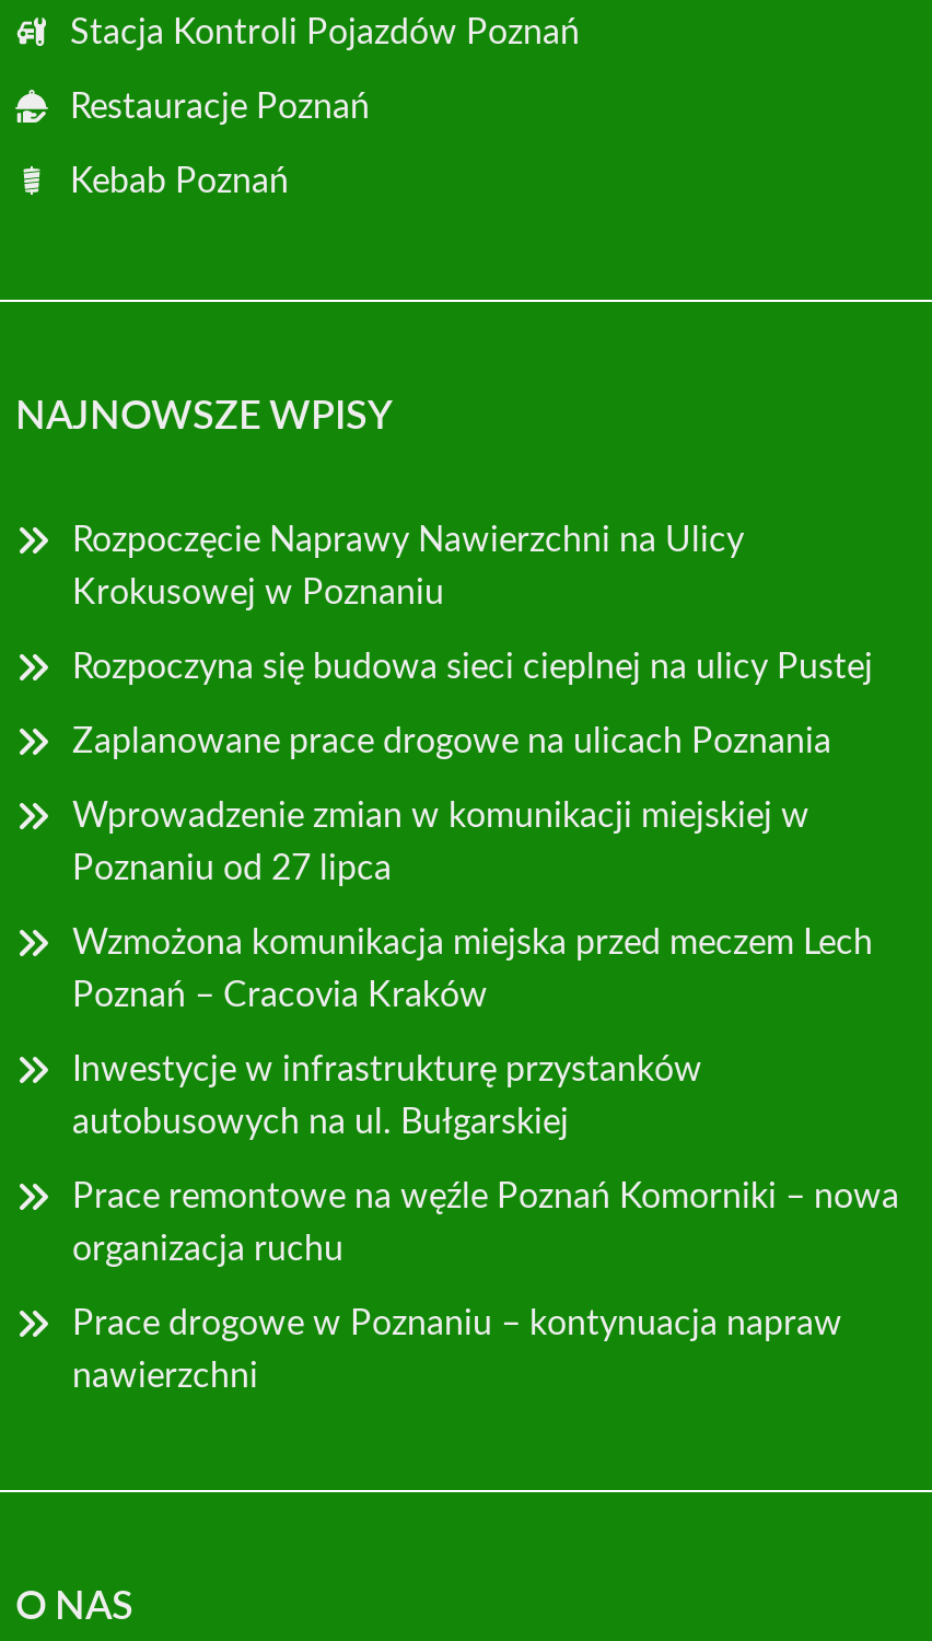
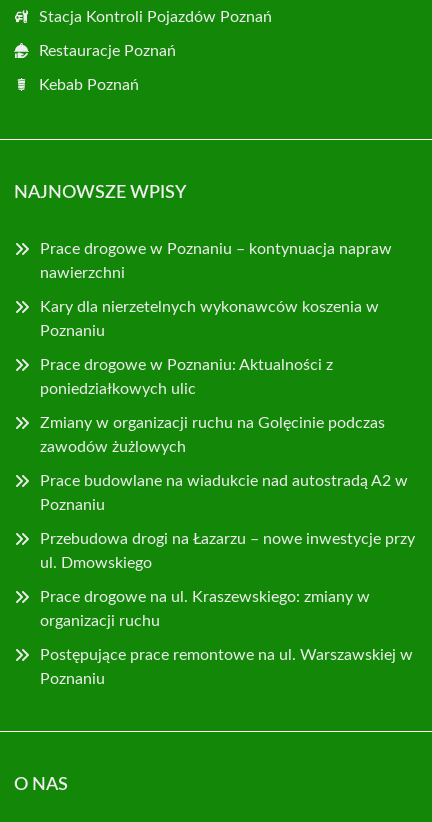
[72,523,899,1267] Rozpoczęcie Naprawy Nawierzchni na Ulicy | Krokusowej w Poznaniu | Rozpoczyna się budowa sieci cieplnej na ulicy Pustej | Zaplanowane prace drogowe na ulicach Poznania | Wprowadzenie zmian w komunikacji miejskiej w | Poznaniu od 27 lipca | Wzmożona komunikacja miejska przed meczem Lech | Poznań – Cracovia Kraków | Inwestycje w infrastrukturę przystanków | autobusowych na ul. Bułgarskiej | Prace remontowe na węźle Poznań Komorniki – nowa | organizacja ruchu -> none
moved [72,1306,842,1394] -> [40,241,392,281]: Prace drogowe w Poznaniu – kontynuacja napraw | nawierzchni
none -> [40,299,415,687] Kary dla nierzetelnych wykonawców koszenia w | Poznaniu | Prace drogowe w Poznaniu: Aktualności z | poniedziałkowych ulic | Zmiany w organizacji ruchu na Golęcinie podczas | zawodów żużlowych | Prace budowlane na wiadukcie nad autostradą A2 w | Poznaniu | Przebudowa drogi na Łazarzu – nowe inwestycje przy | ul. Dmowskiego | Prace drogowe na ul. Kraszewskiego: zmiany w | organizacji ruchu | Postępujące prace remontowe na ul. Warszawskiej w | Poznaniu

